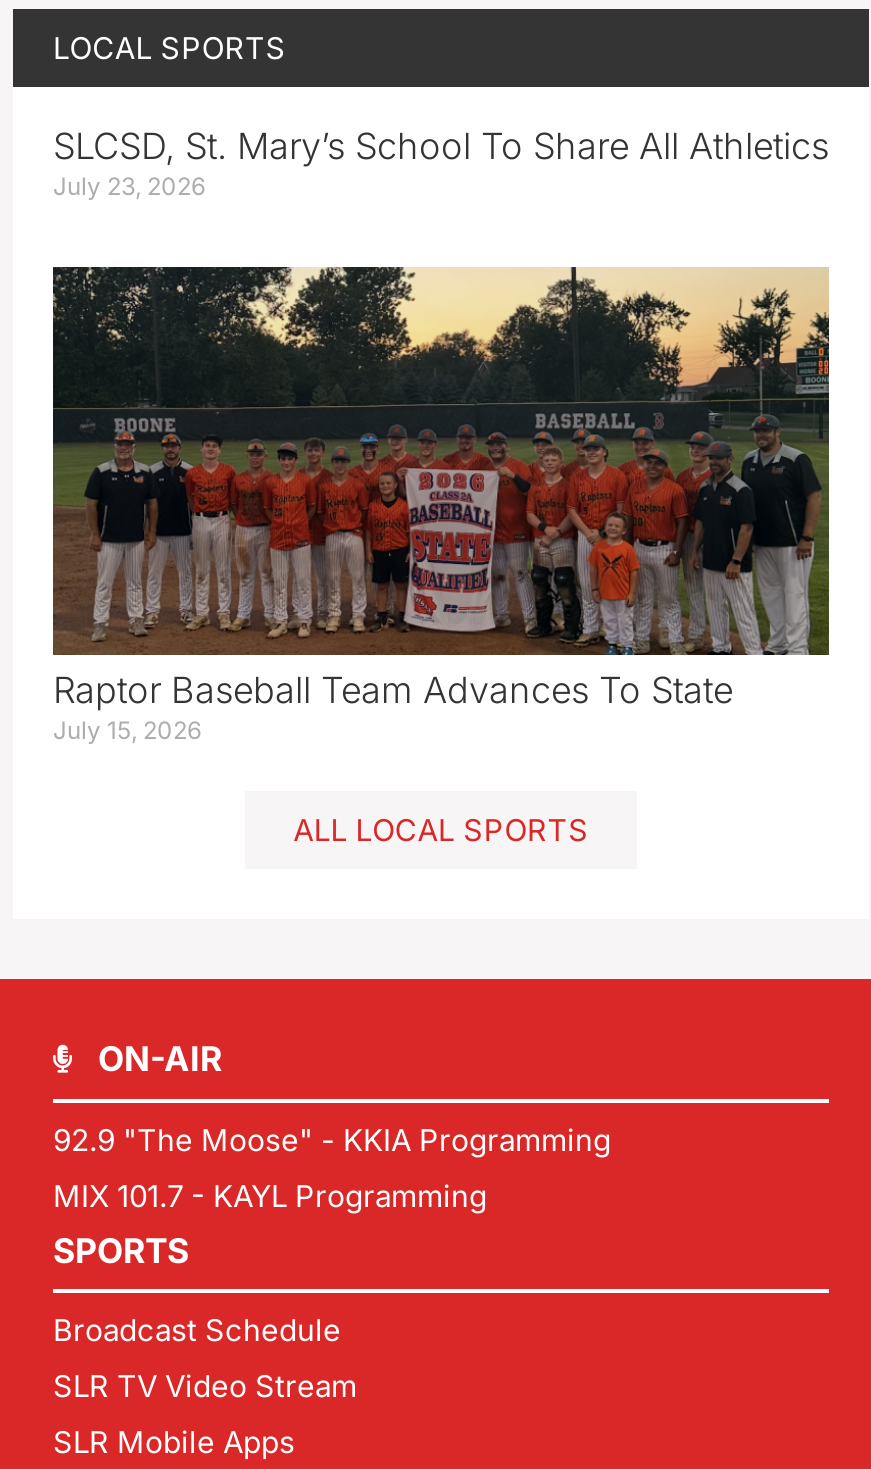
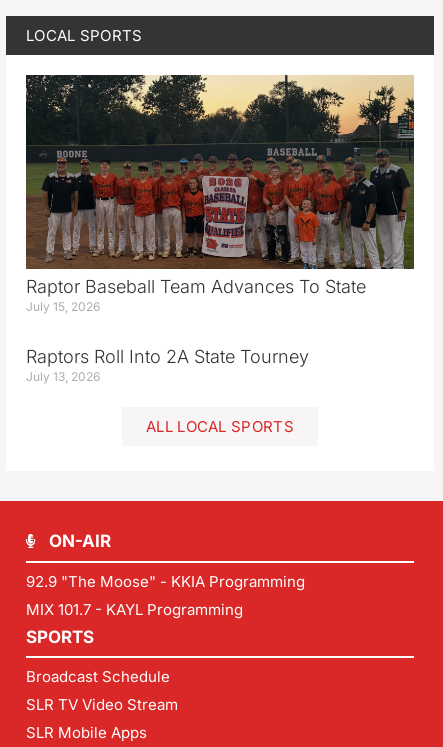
[53,124,829,200] SLCSD, St. Mary’s School To Share All Athletics | July 23, 2026 -> none
moved [49,264,833,744] -> [24,74,416,314]: [image] | Raptor Baseball Team Advances To State | July 15, 2026
none -> [26,346,309,384] Raptors Roll Into 2A State Tourney | July 13, 2026

